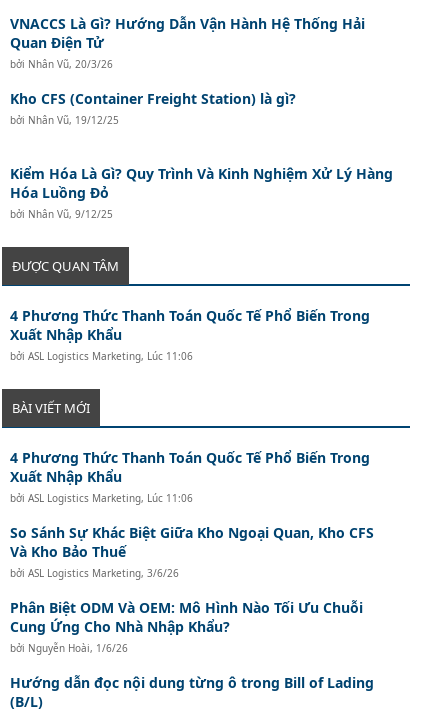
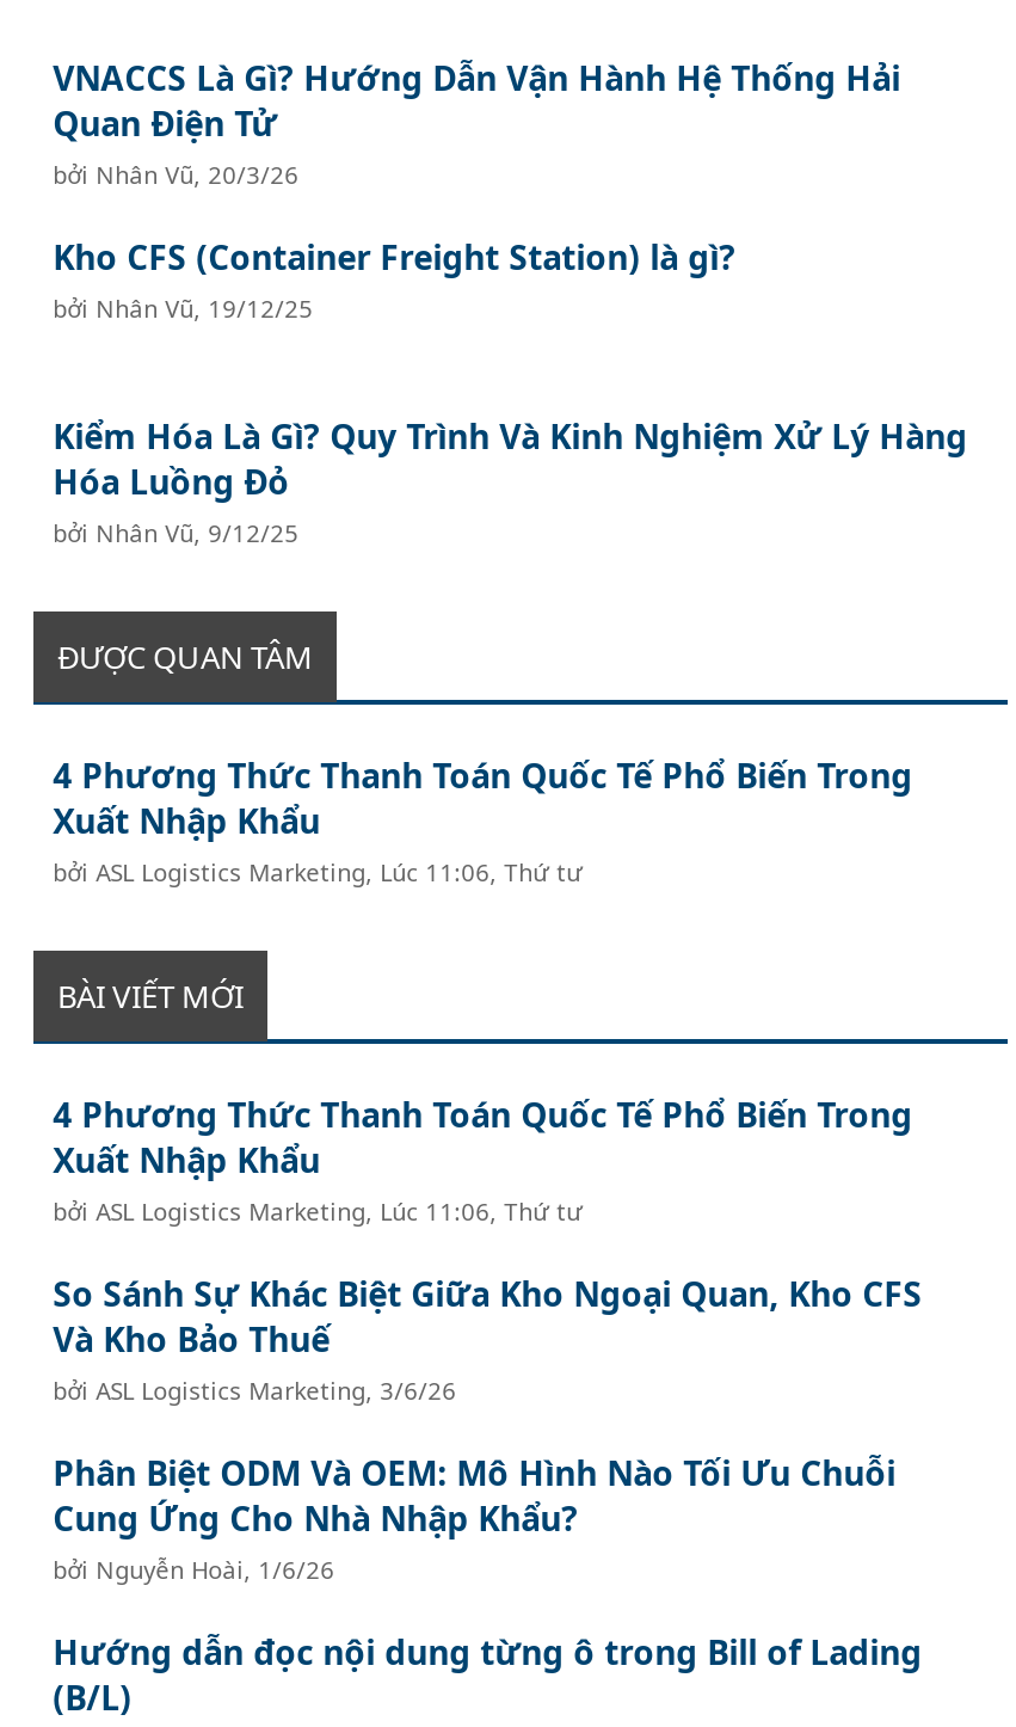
[10,348,193,362] bởi ASL Logistics Marketing, Lúc 11:06 -> [53,854,583,887] bởi ASL Logistics Marketing, Lúc 11:06, Thứ tư
[10,490,193,504] bởi ASL Logistics Marketing, Lúc 11:06 -> [53,1193,583,1227] bởi ASL Logistics Marketing, Lúc 11:06, Thứ tư

